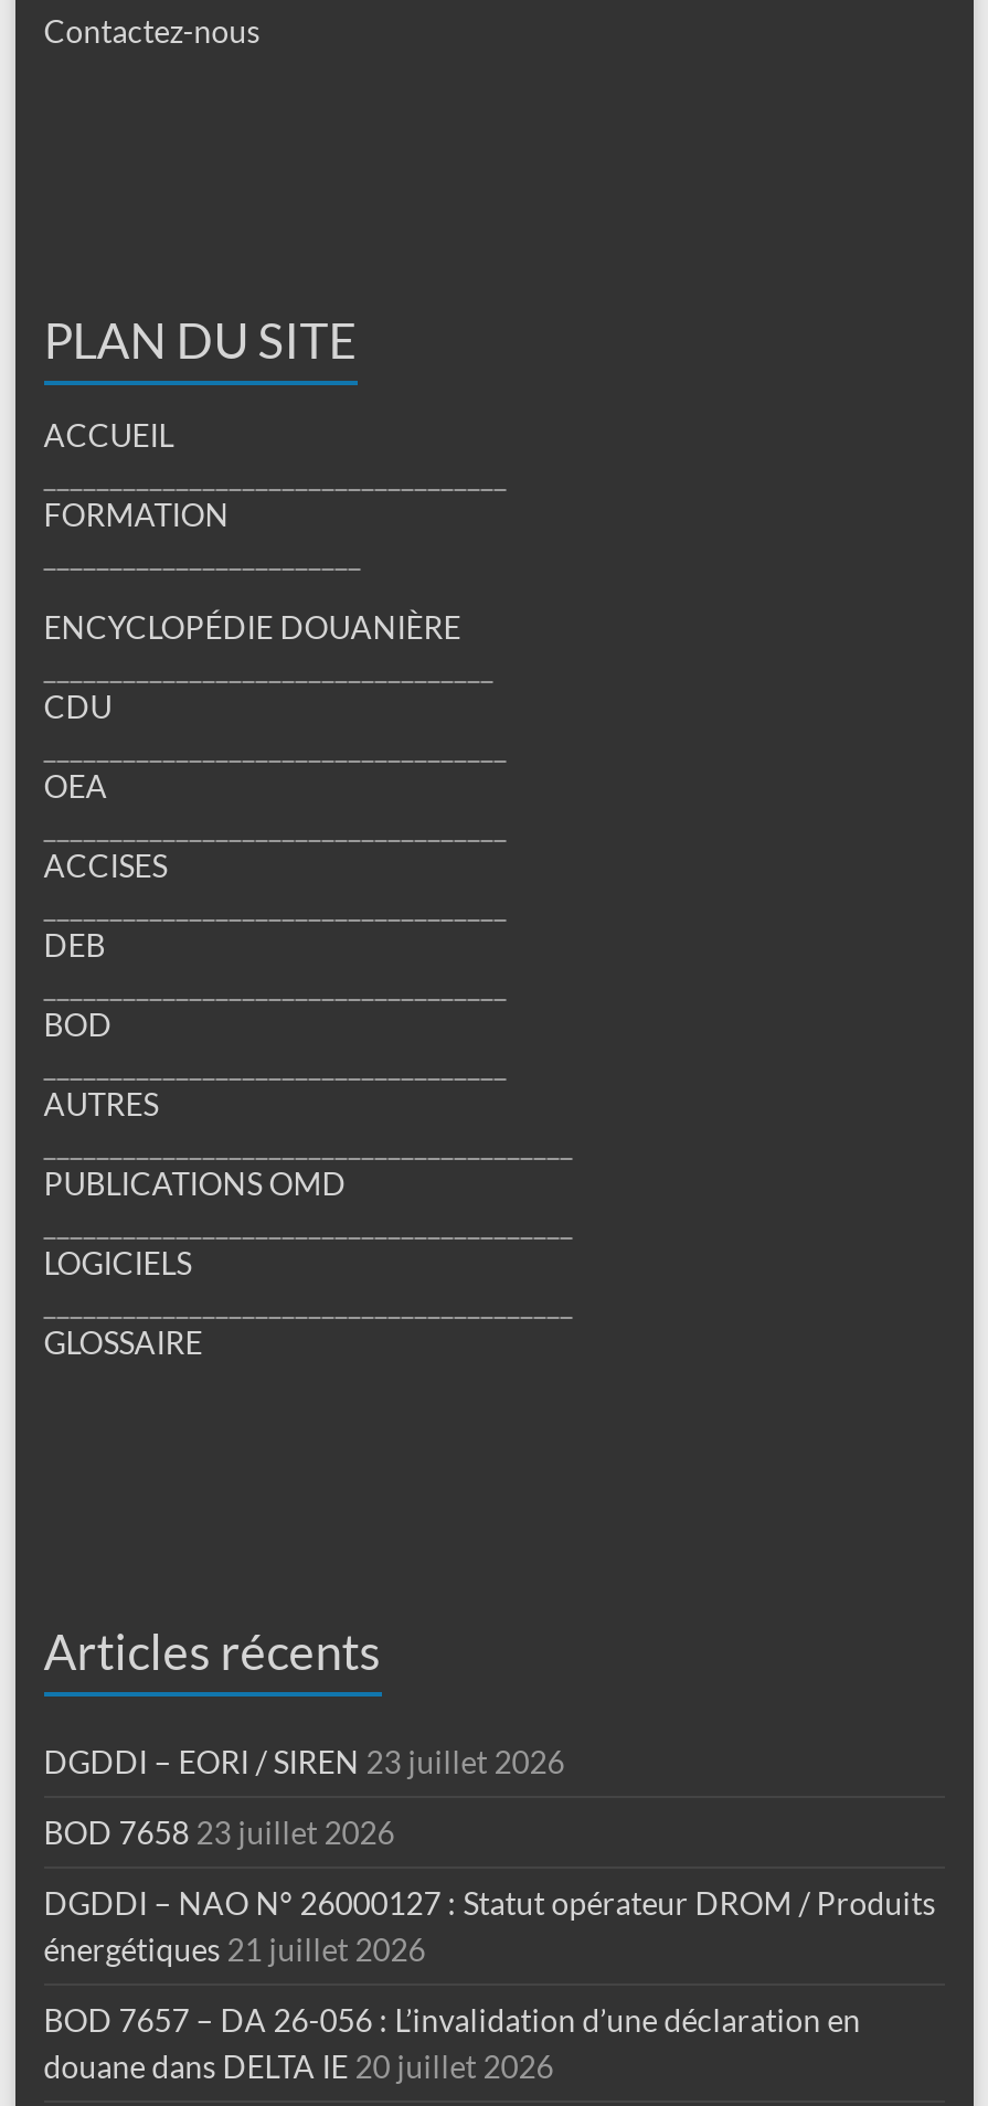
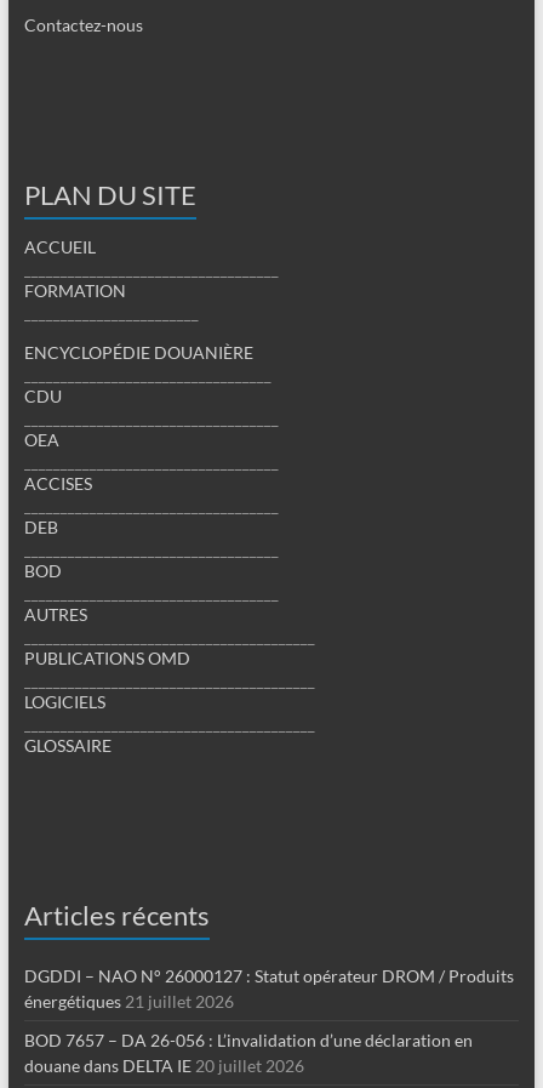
[44,1743,565,1851] DGDDI – EORI / SIREN 23 juillet 2026 | BOD 7658 23 juillet 2026 -> none

